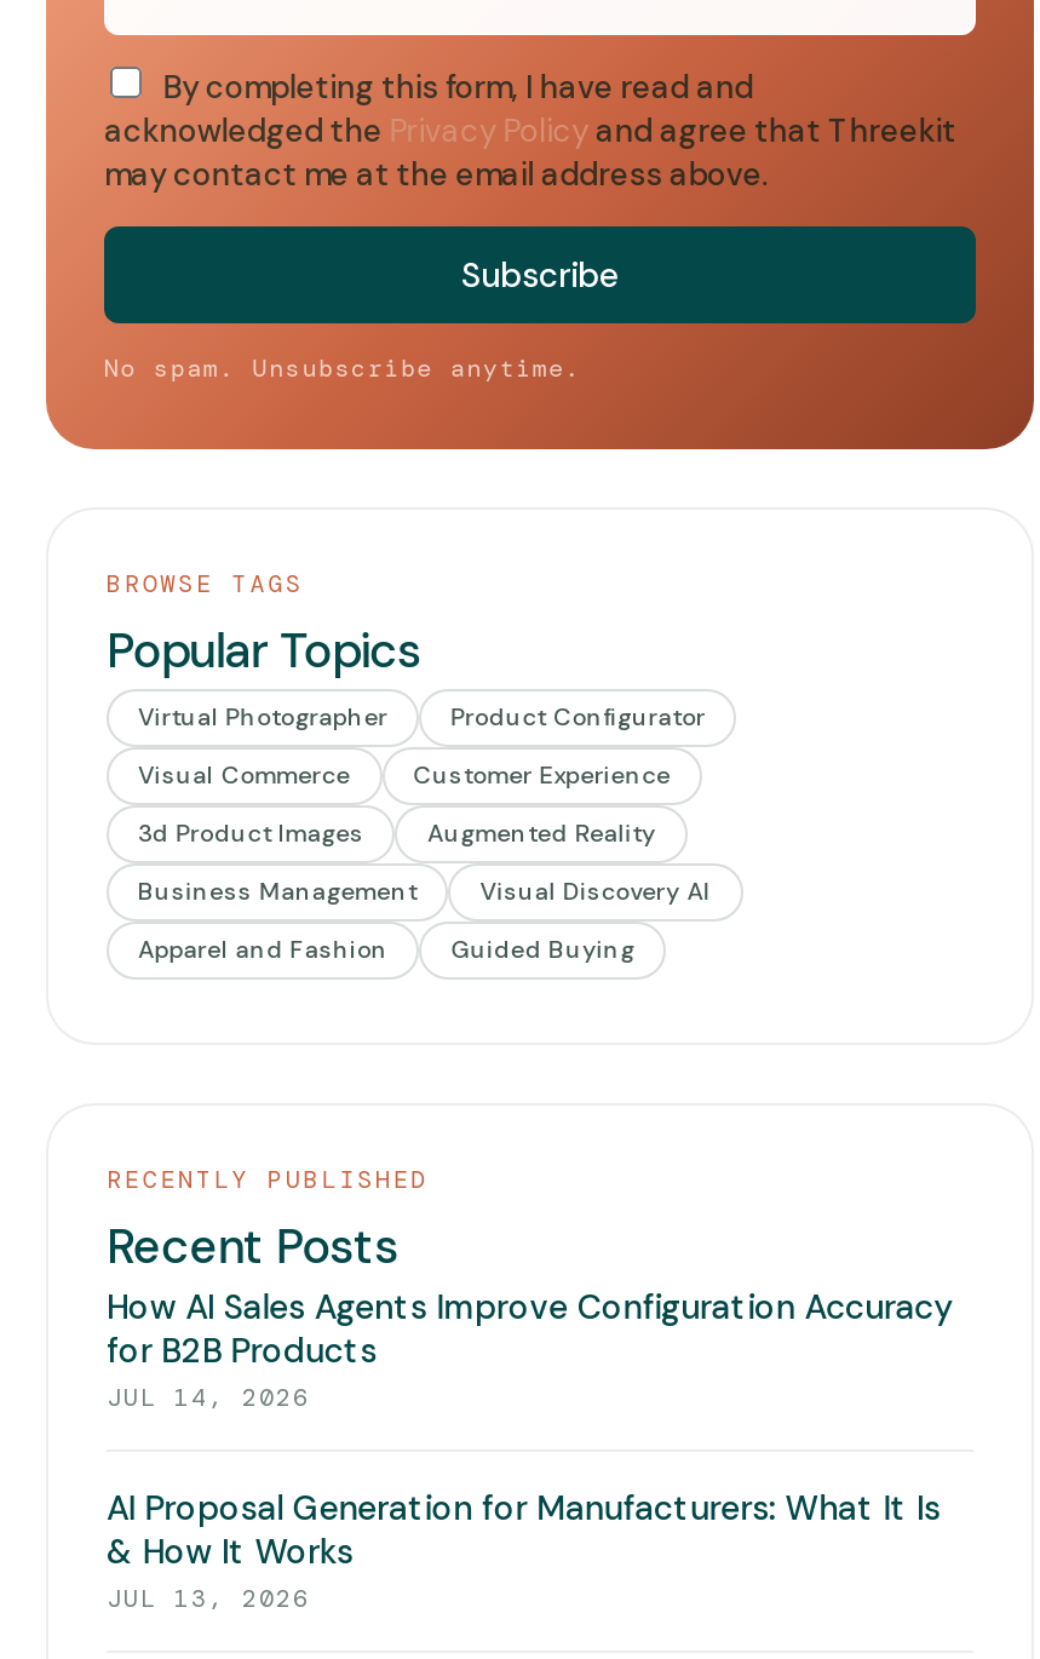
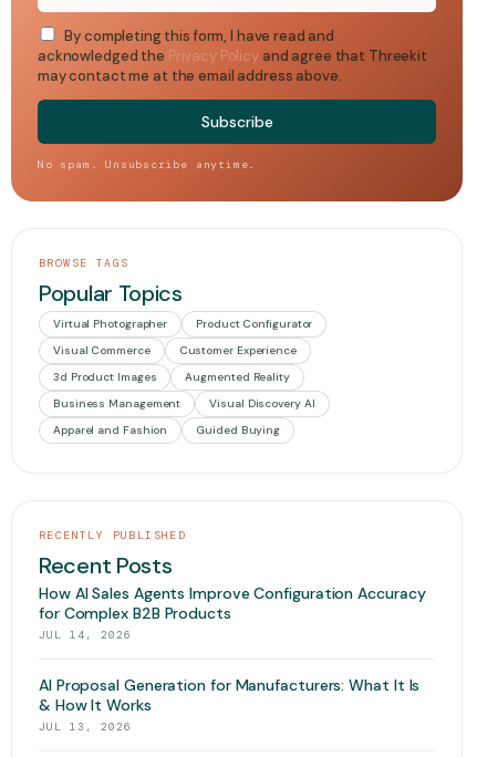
[107,1329,377,1373] for B2B Products -> [39,604,231,624] for Complex B2B Products

